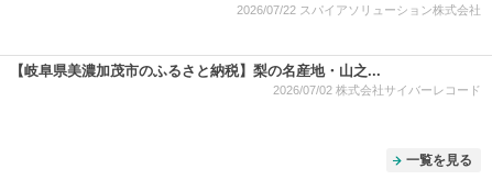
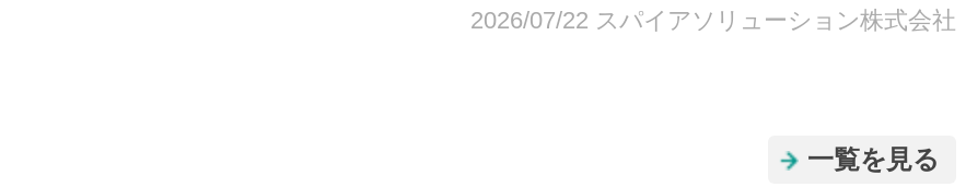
[10,63,481,97] 【岐阜県美濃加茂市のふるさと納税】梨の名産地・山之... | 2026/07/02 株式会社サイバーレコード -> none

